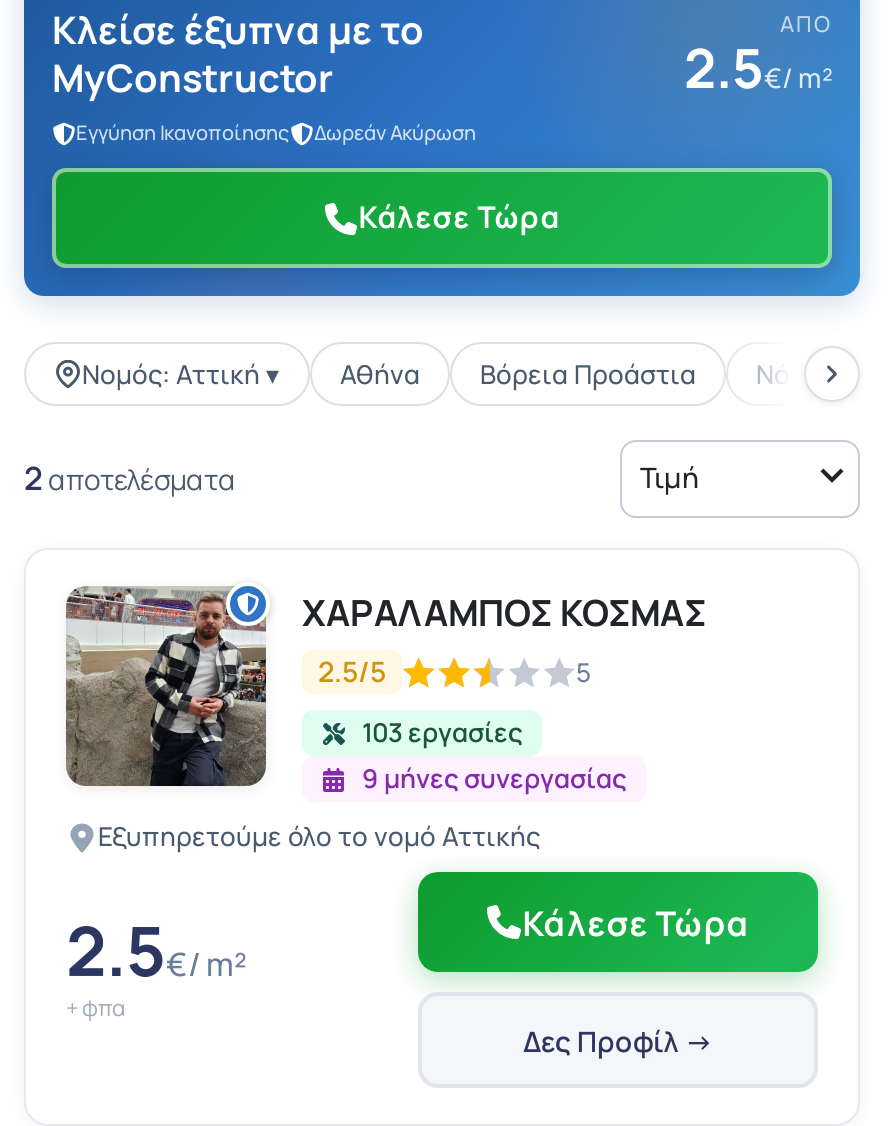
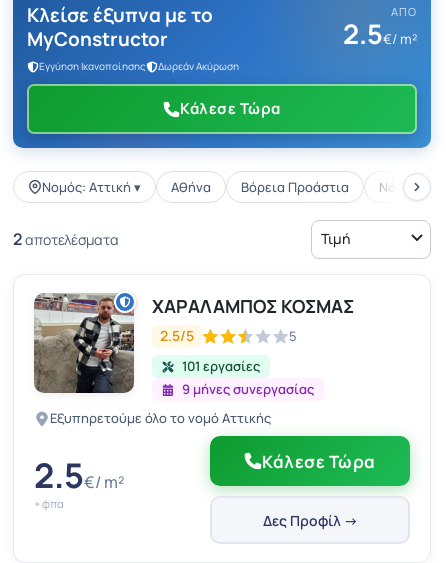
[362,714,522,750] 103 εργασίες -> [182,357,260,375] 101 εργασίες

